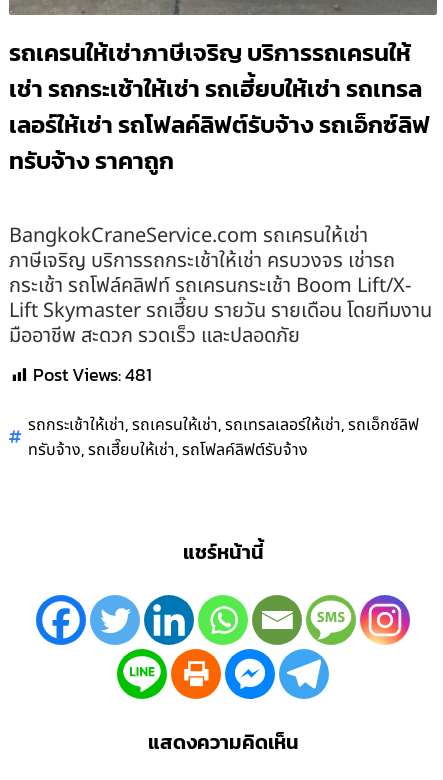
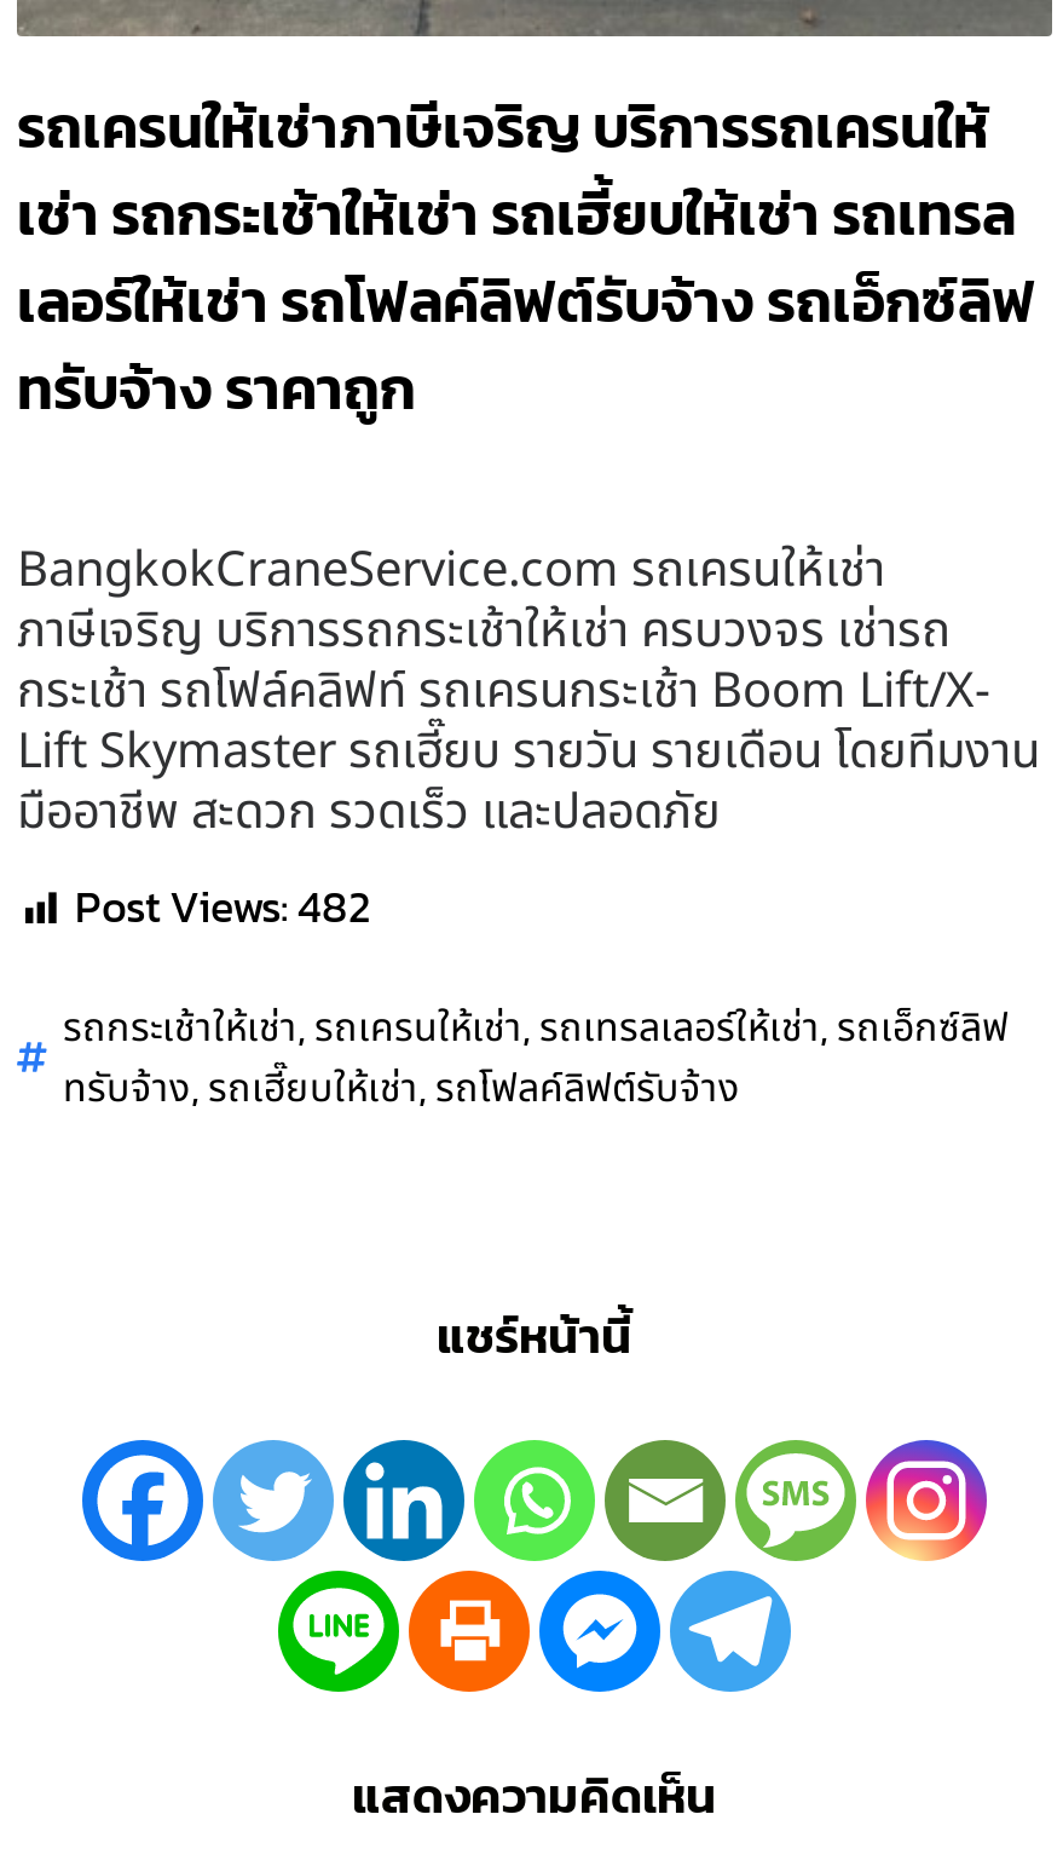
[33,361,152,388] Post Views: 481 -> [75,874,370,940] Post Views: 482

